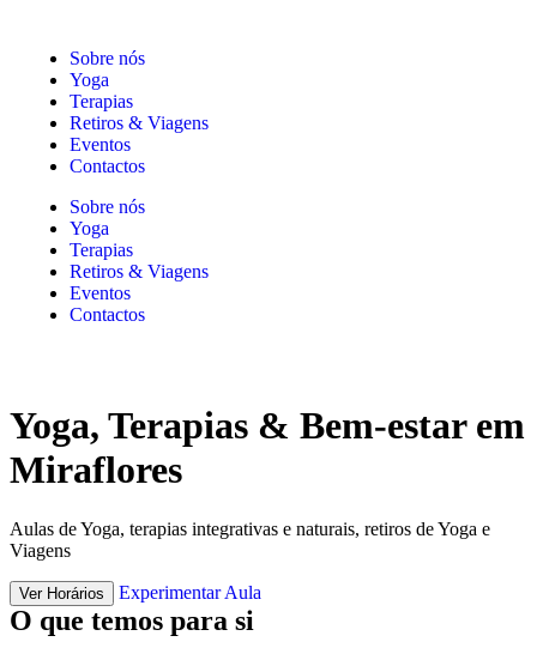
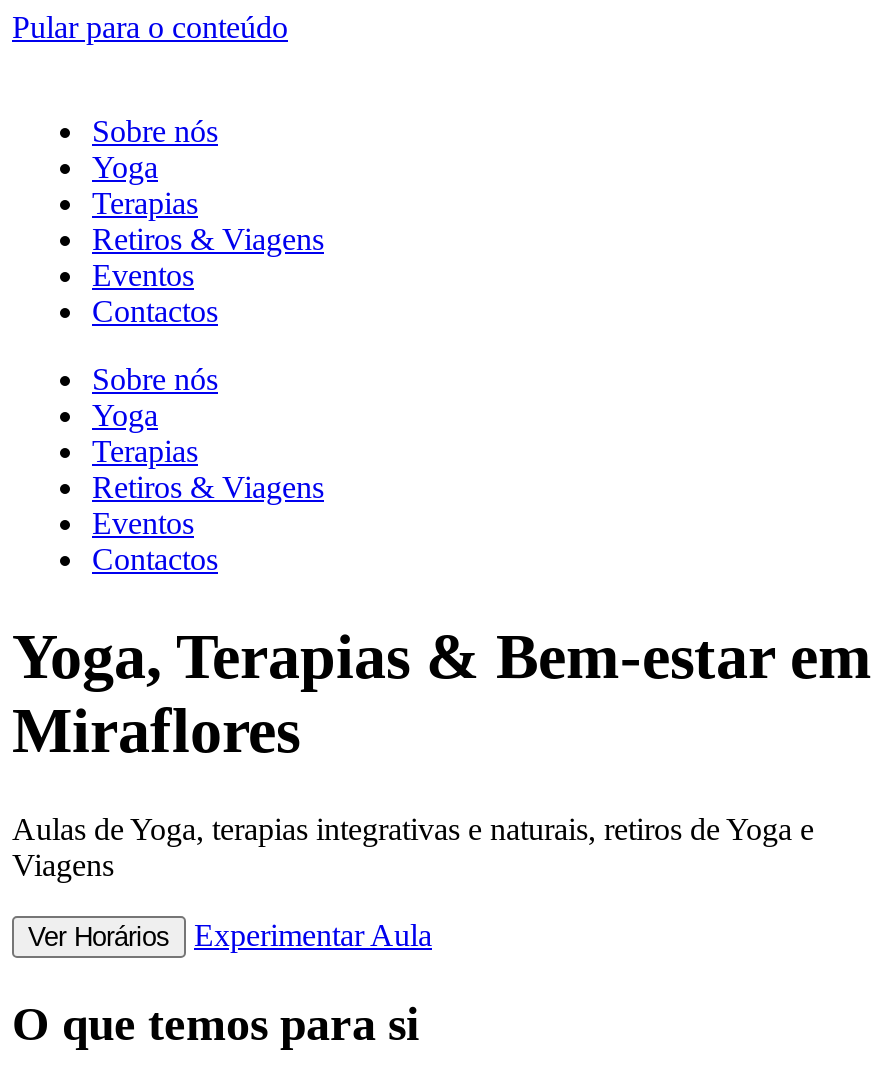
none -> [12,10,288,44] Pular para o conteúdo
moved [10,404,525,602] -> [12,621,872,952]: Yoga, Terapias & Bem-estar em | Miraflores | Aulas de Yoga, terapias integrativas e naturais, retiros de Yoga e | Viagens | Ver Horários | Experimentar Aula

